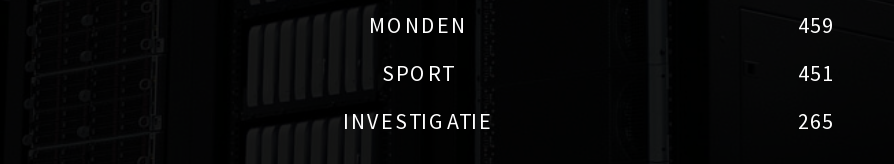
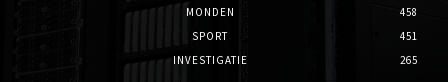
[798,10,834,38] 459 -> [400,5,418,19] 458

